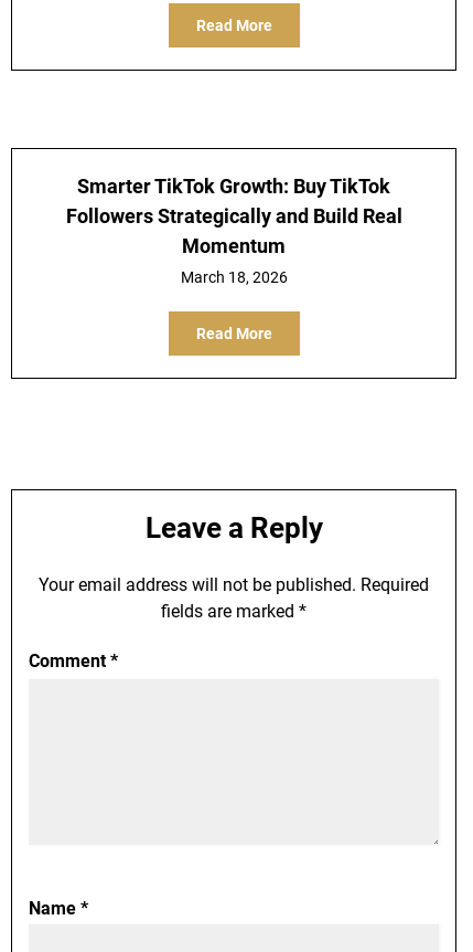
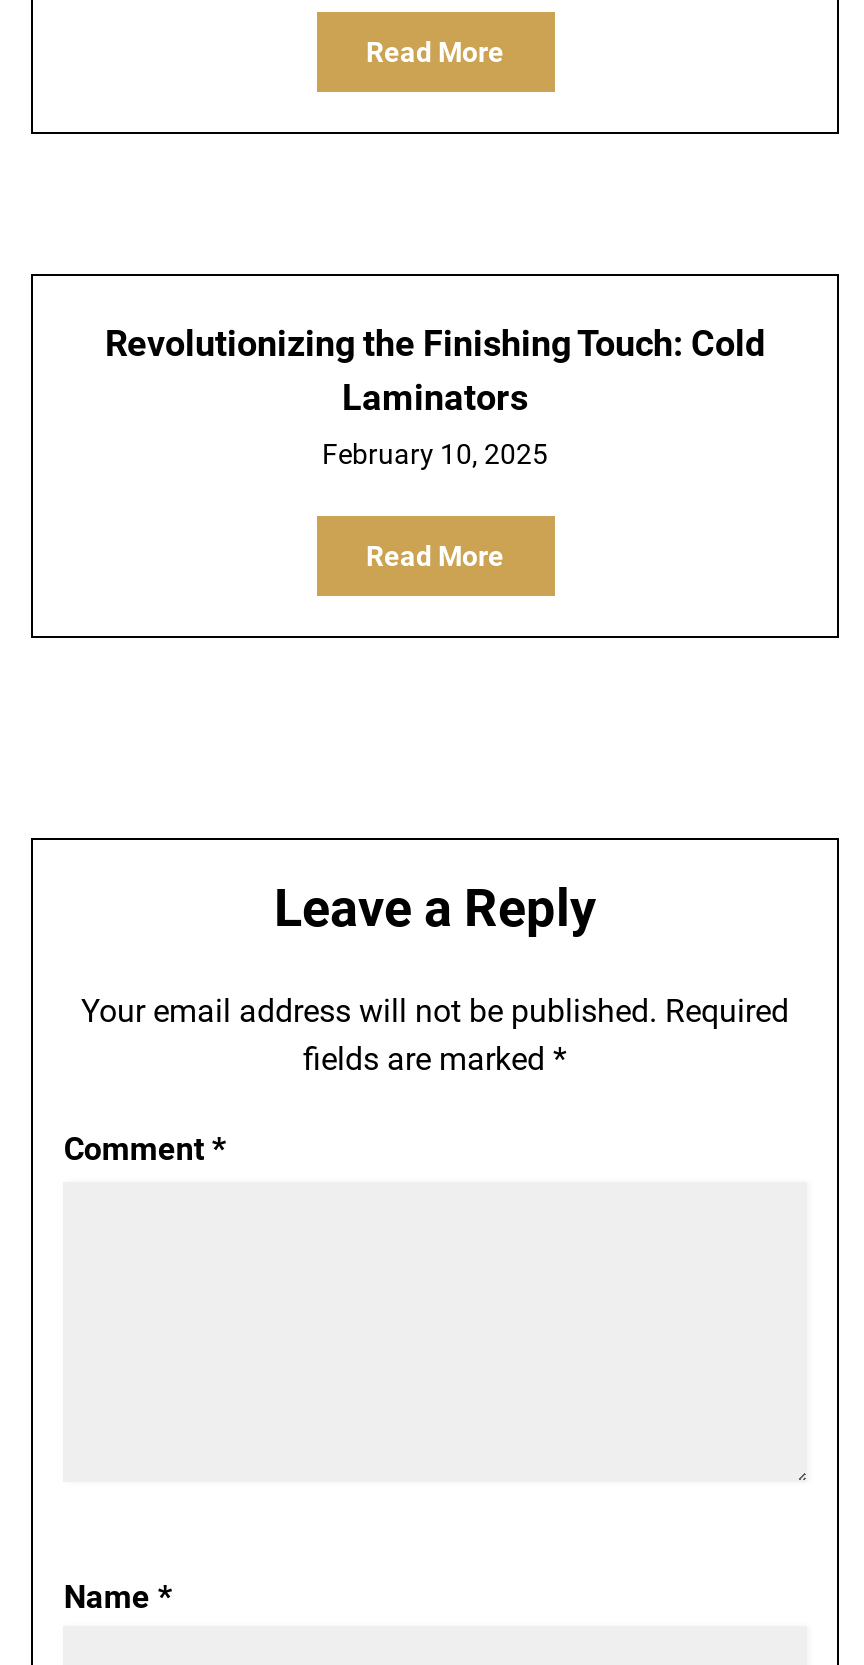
[66,174,402,257] Smarter TikTok Growth: Buy TikTok | Followers Strategically and Build Real | Momentum -> [105,322,765,418] Revolutionizing the Finishing Touch: Cold | Laminators
[180,268,287,286] March 18, 2026 -> [322,438,548,470] February 10, 2025

